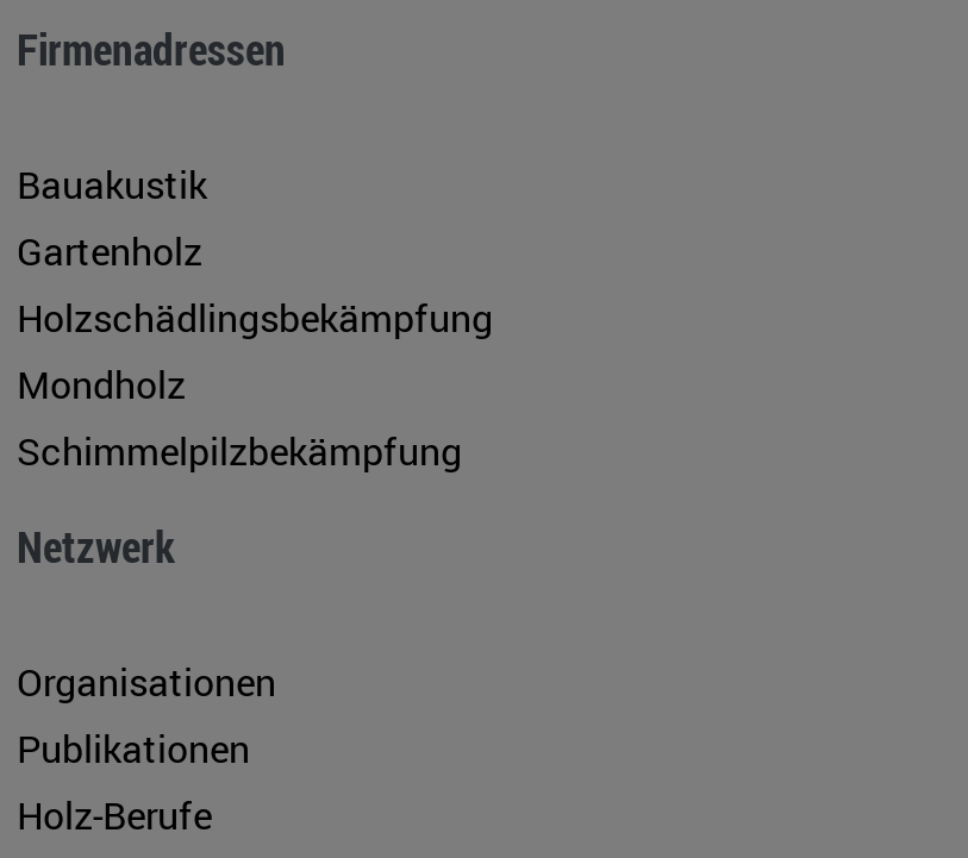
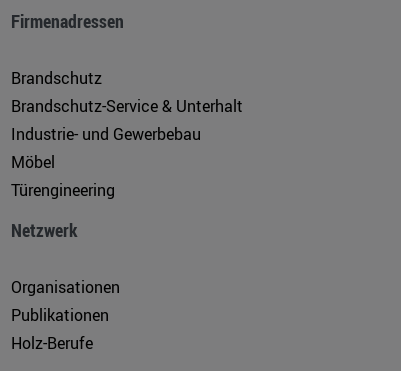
[17,158,493,477] Bauakustik | Gartenholz | Holzschädlingsbekämpfung | Mondholz | Schimmelpilzbekämpfung -> [11,67,243,201] Brandschutz | Brandschutz-Service & Unterhalt | Industrie- und Gewerbebau | Möbel | Türengineering

